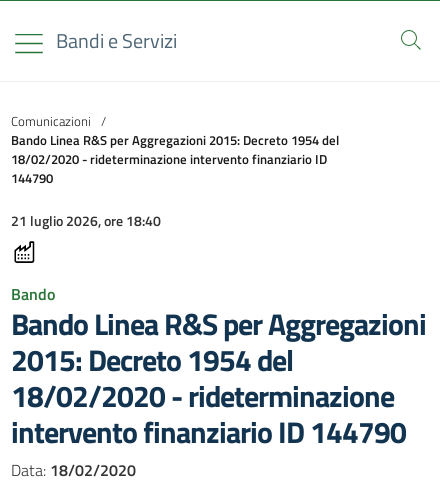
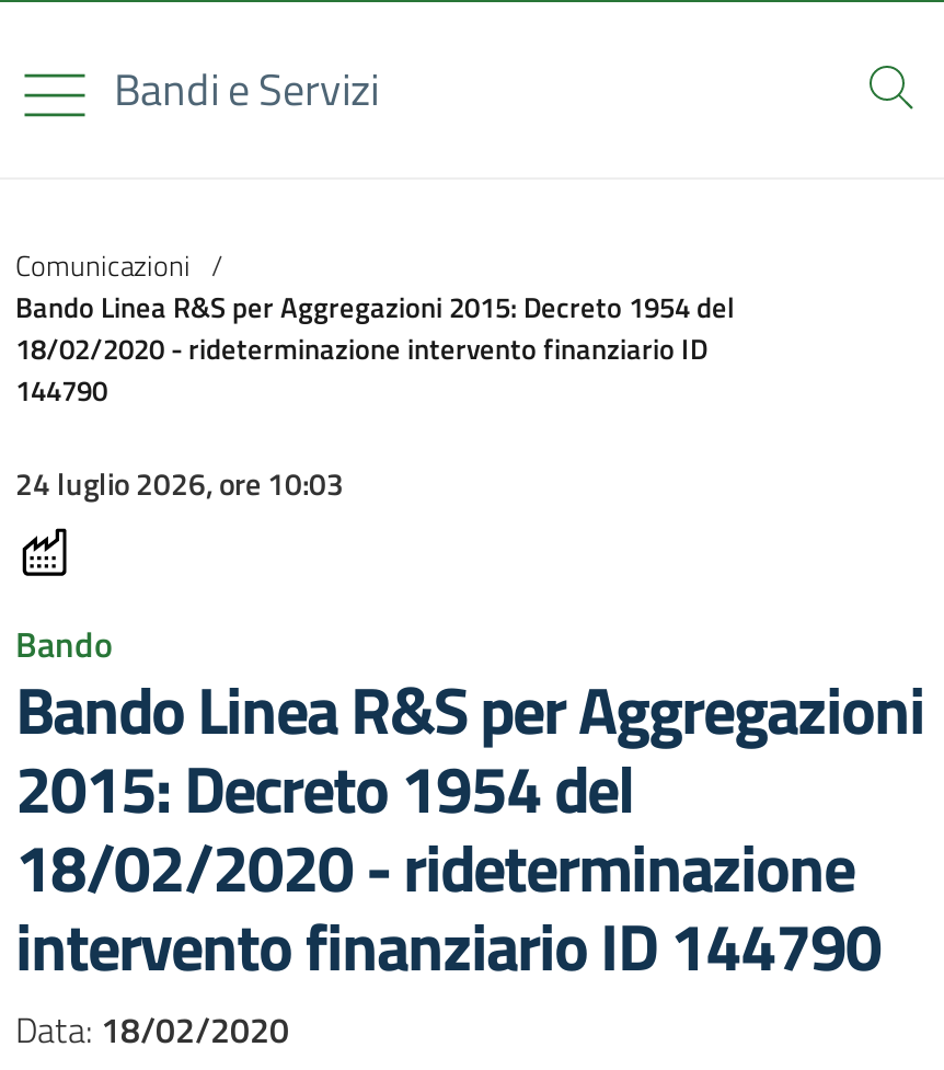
[11,210,161,231] 21 luglio 2026, ore 18:40 -> [15,460,344,506] 24 luglio 2026, ore 10:03

